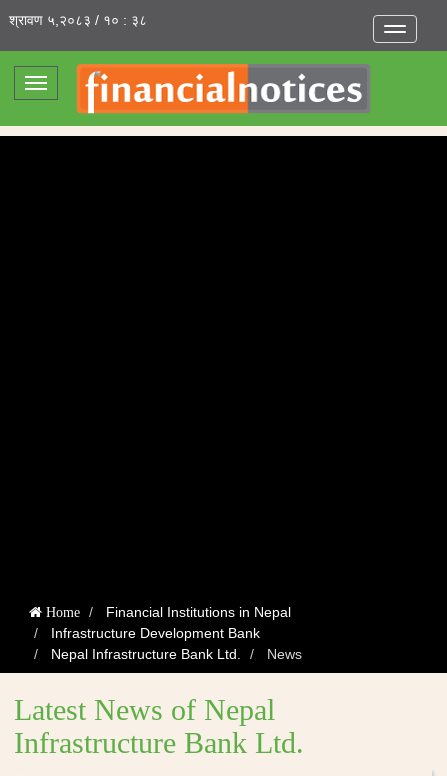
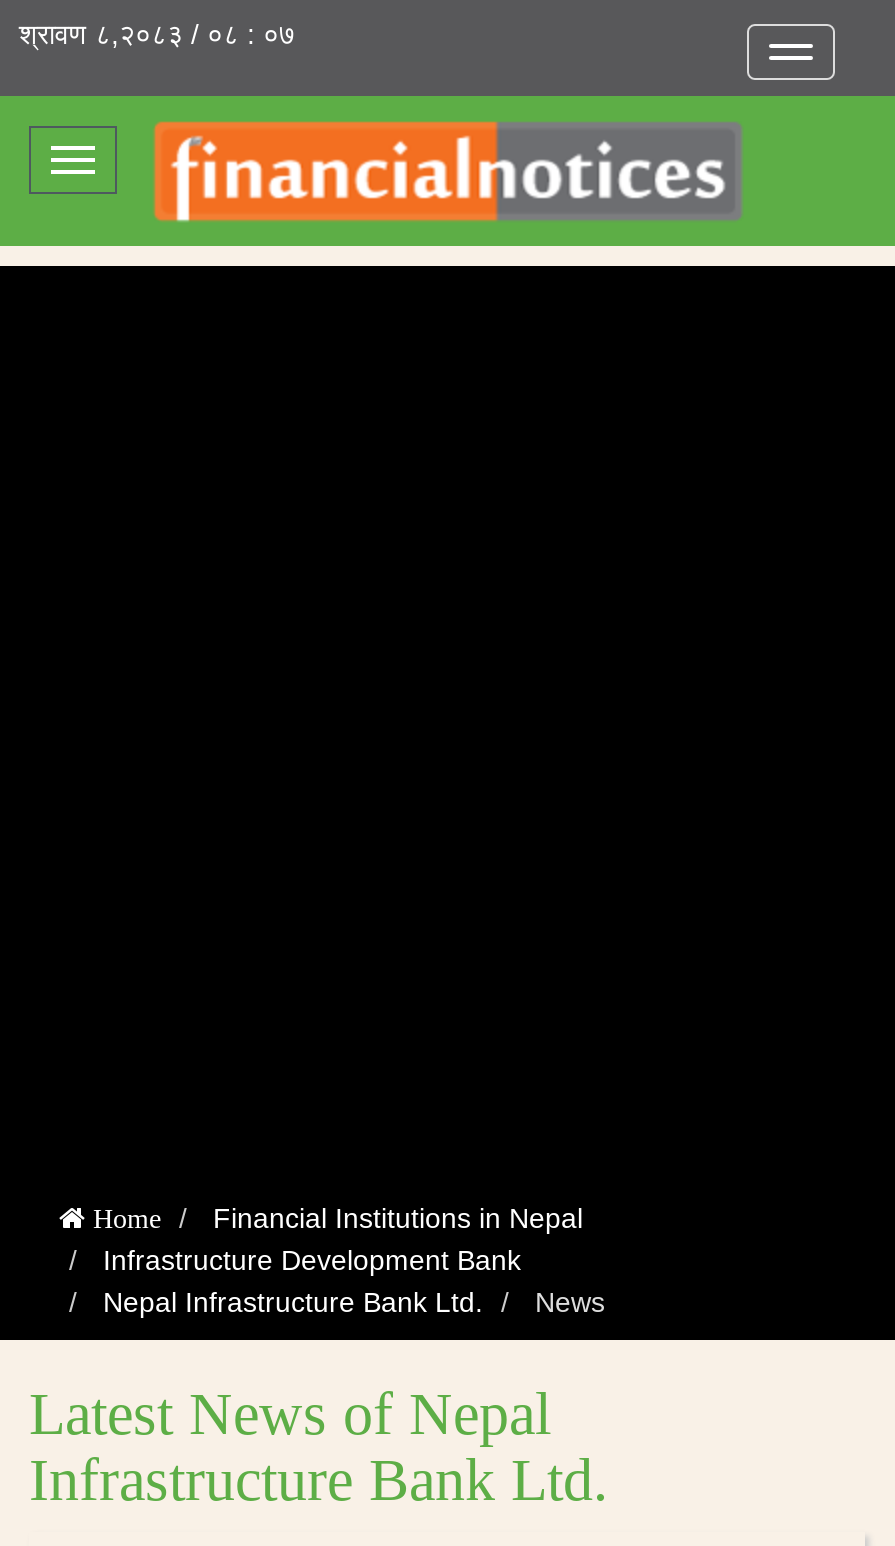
[9,12,147,28] श्रावण ५,२०८३ / १० : ३८ -> [19,18,295,50] श्रावण ८,२०८३ / ०८ : ०७

